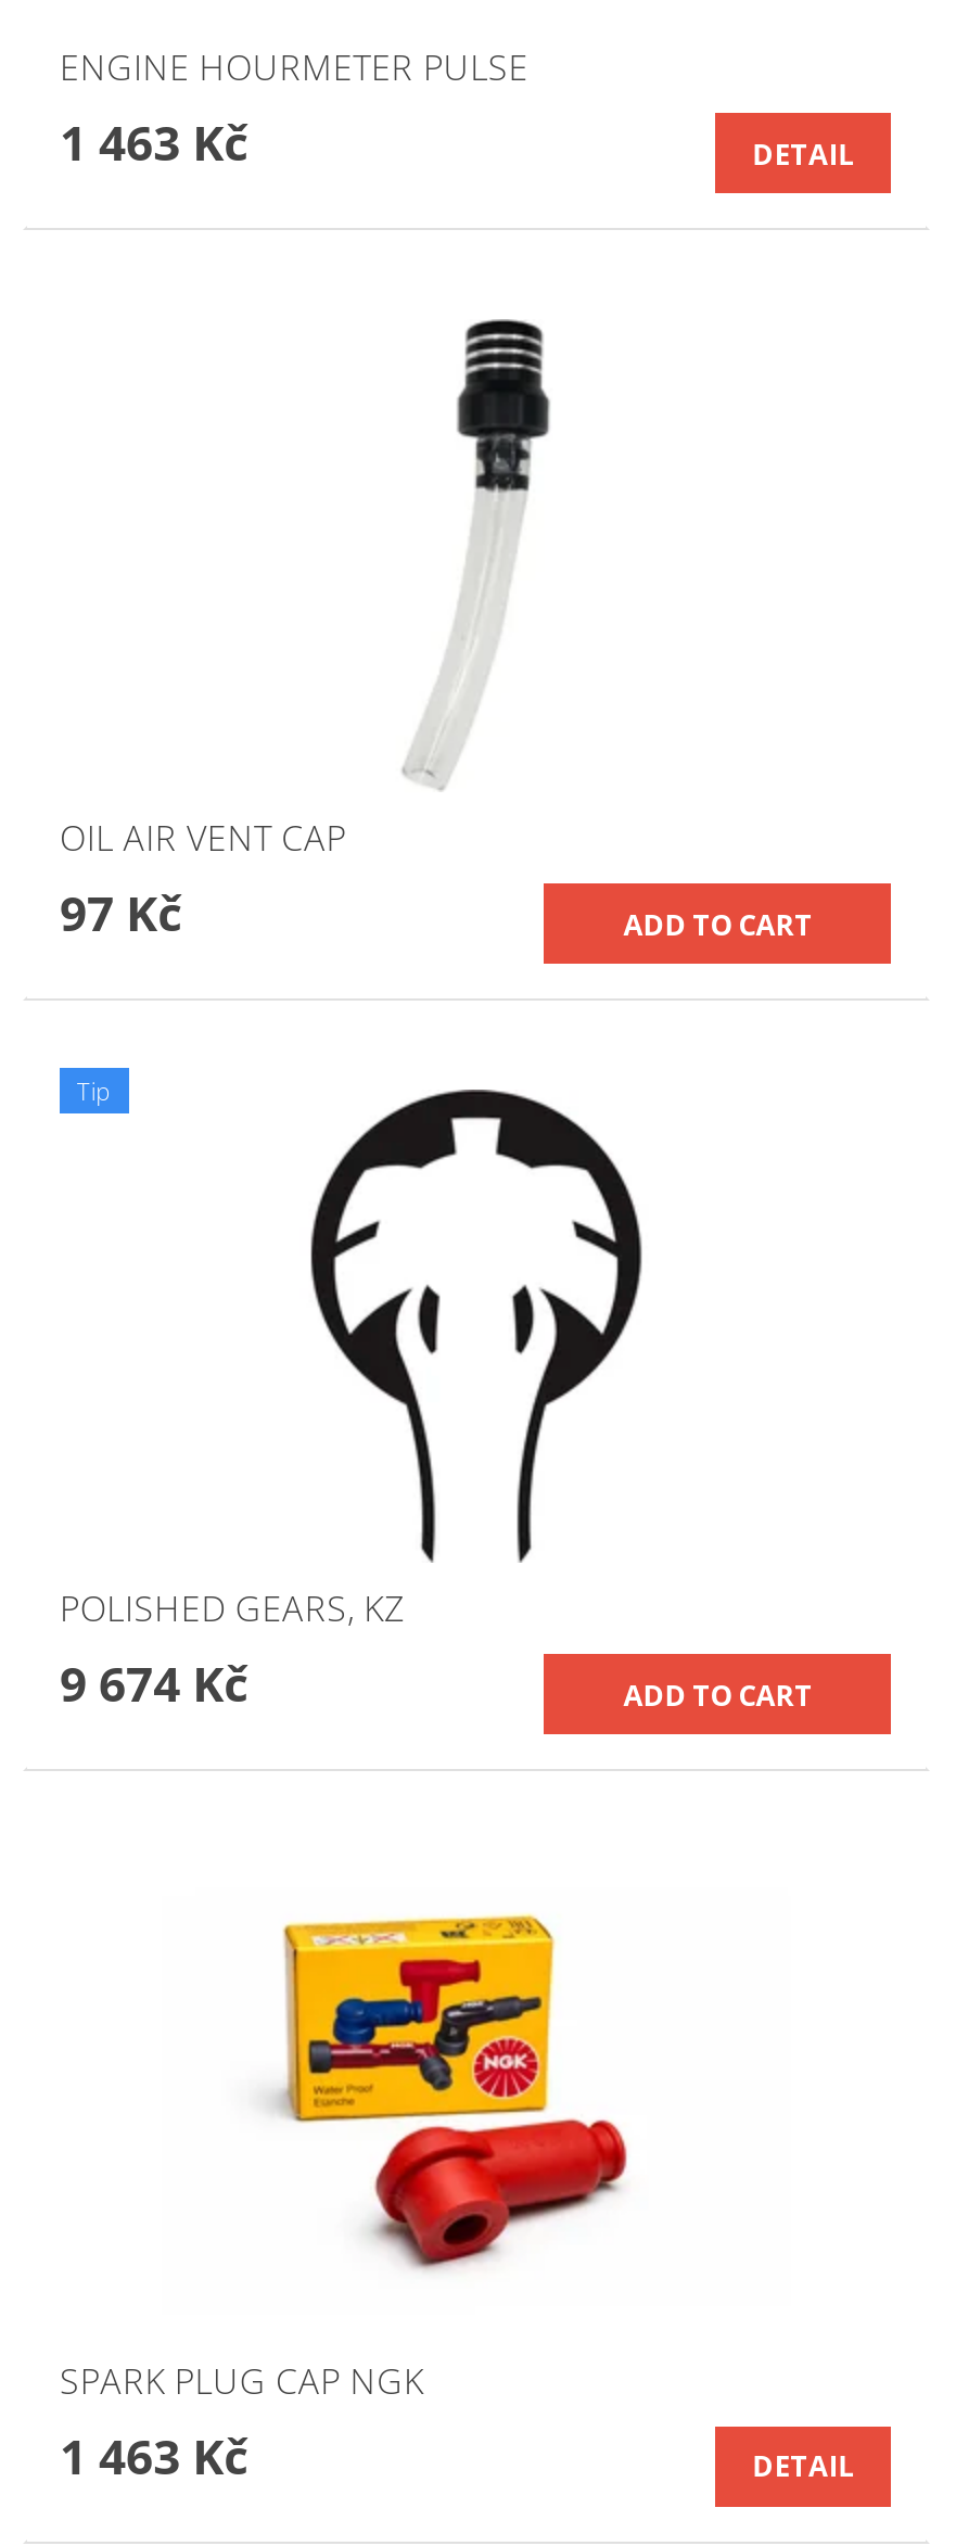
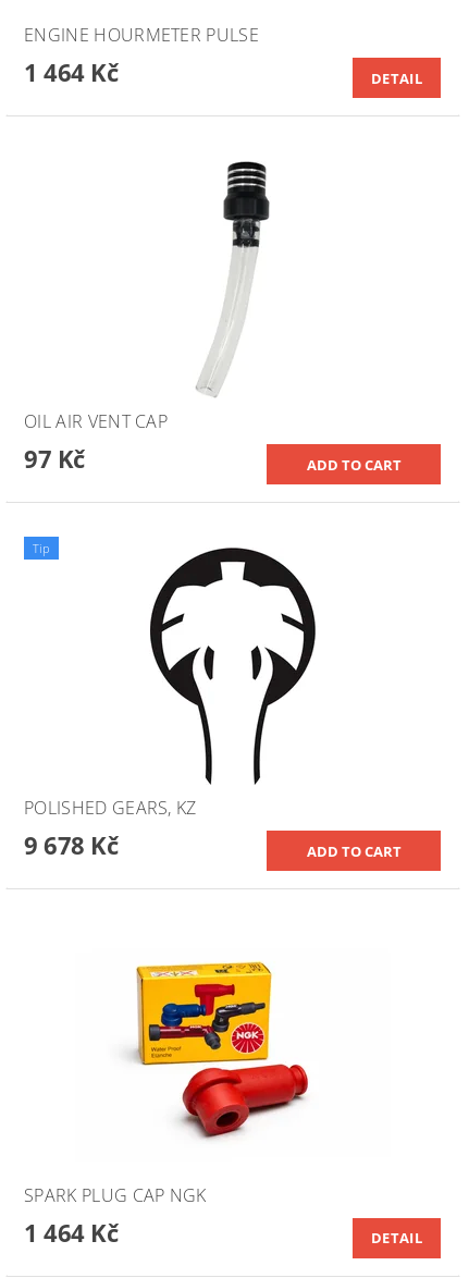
[60,109,247,174] 1 463 Kč -> [24,56,118,88] 1 464 Kč
[60,1650,247,1716] 9 674 Kč -> [24,829,118,862] 9 678 Kč
[60,2421,247,2486] 1 463 Kč -> [24,1215,118,1248] 1 464 Kč

